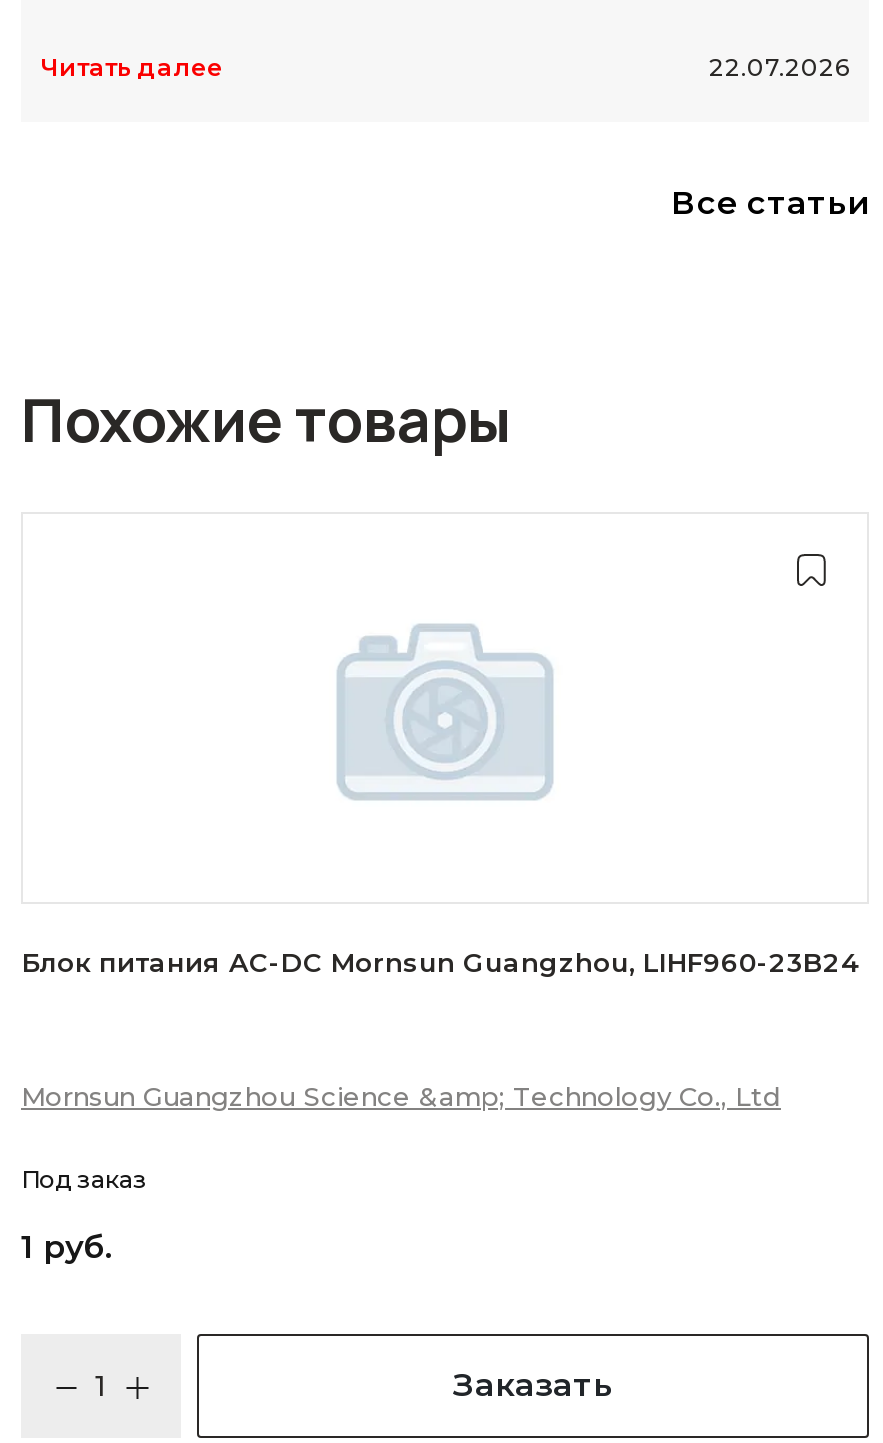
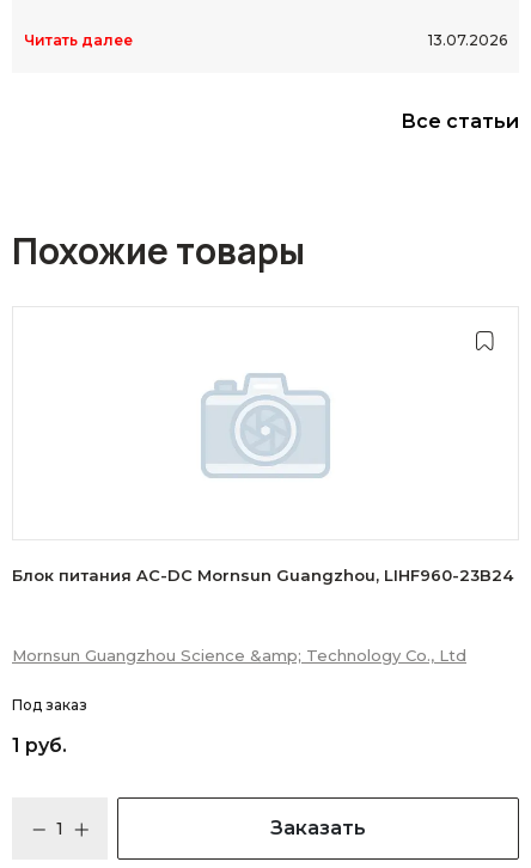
[709,52,849,82] 22.07.2026 -> [428,31,507,49] 13.07.2026

